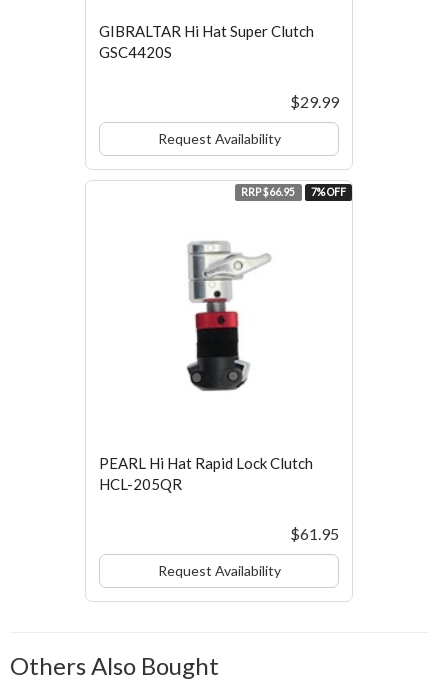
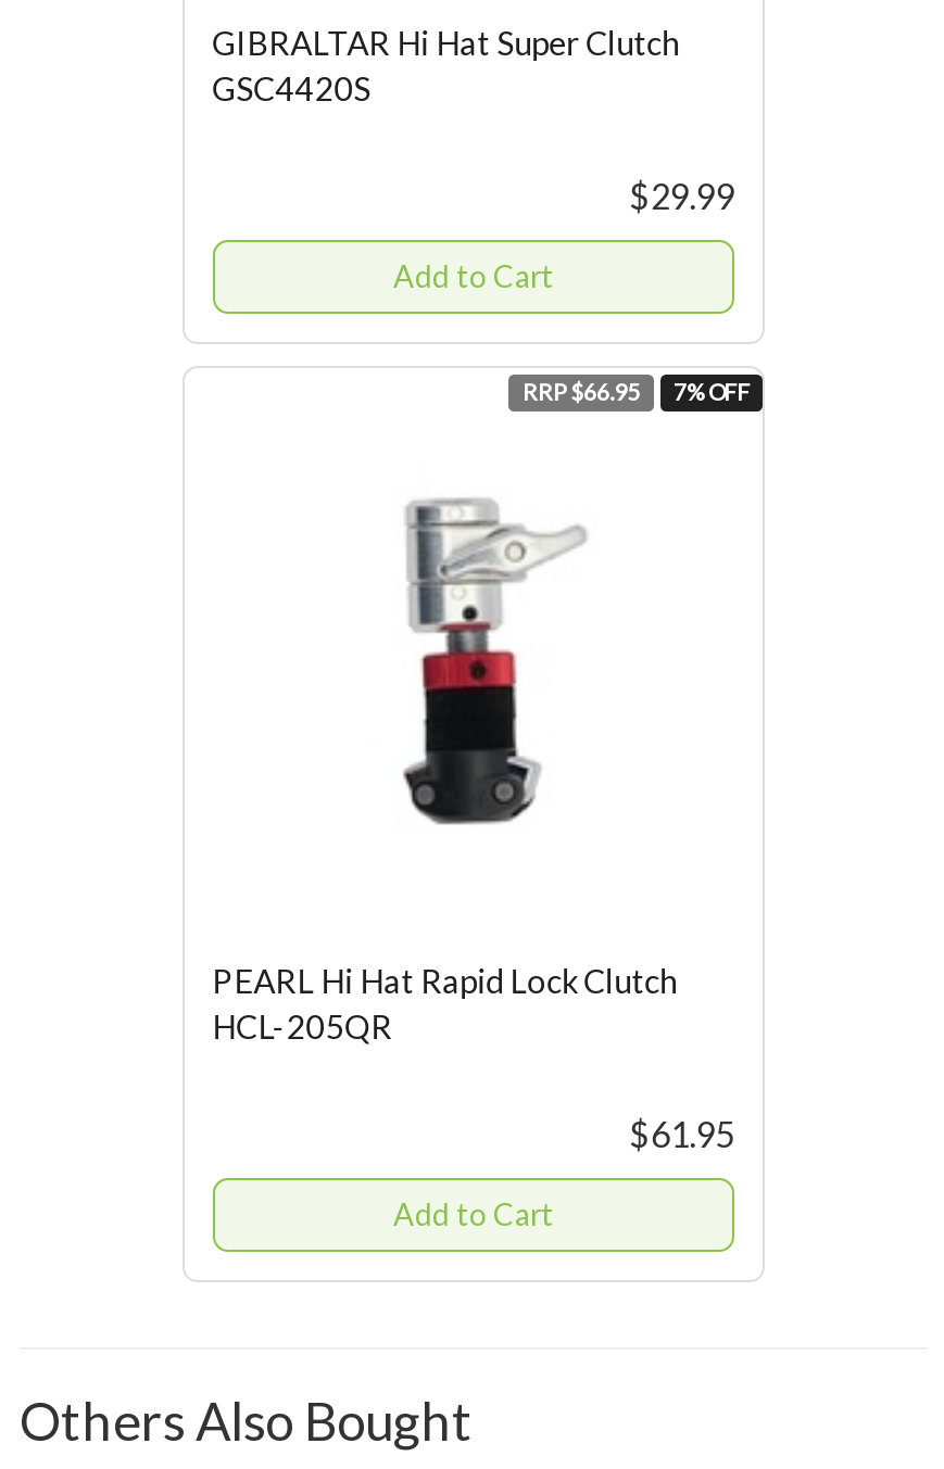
[157,130,280,147] Request Availability -> [393,258,554,294] Add to Cart
[157,562,280,579] Request Availability -> [393,1195,554,1232] Add to Cart

